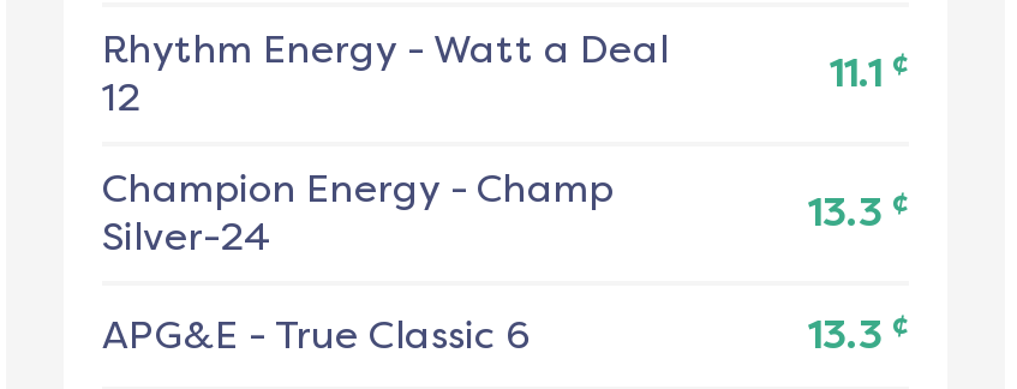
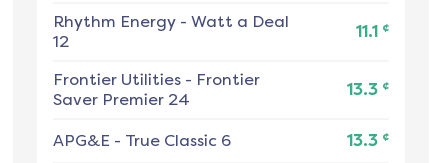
[102,166,614,260] Champion Energy - Champ | Silver-24 -> [53,70,260,109] Frontier Utilities - Frontier | Saver Premier 24

